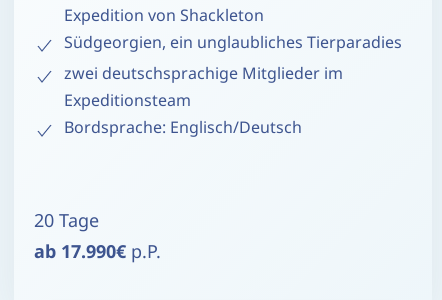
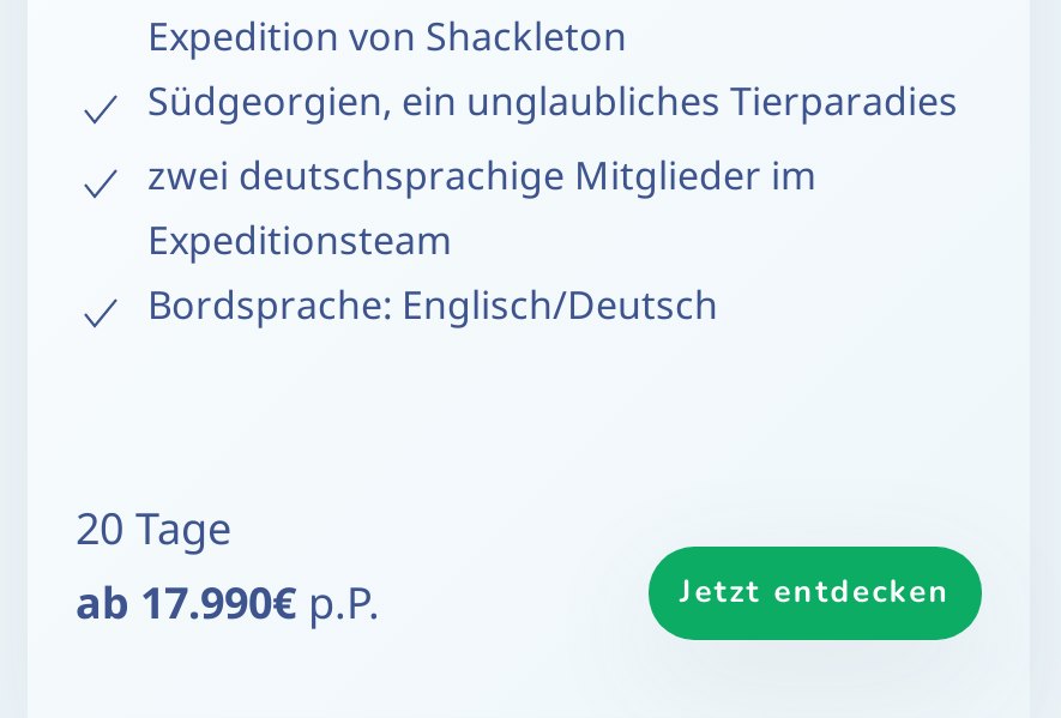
none -> [680,571,951,614] Jetzt entdecken

